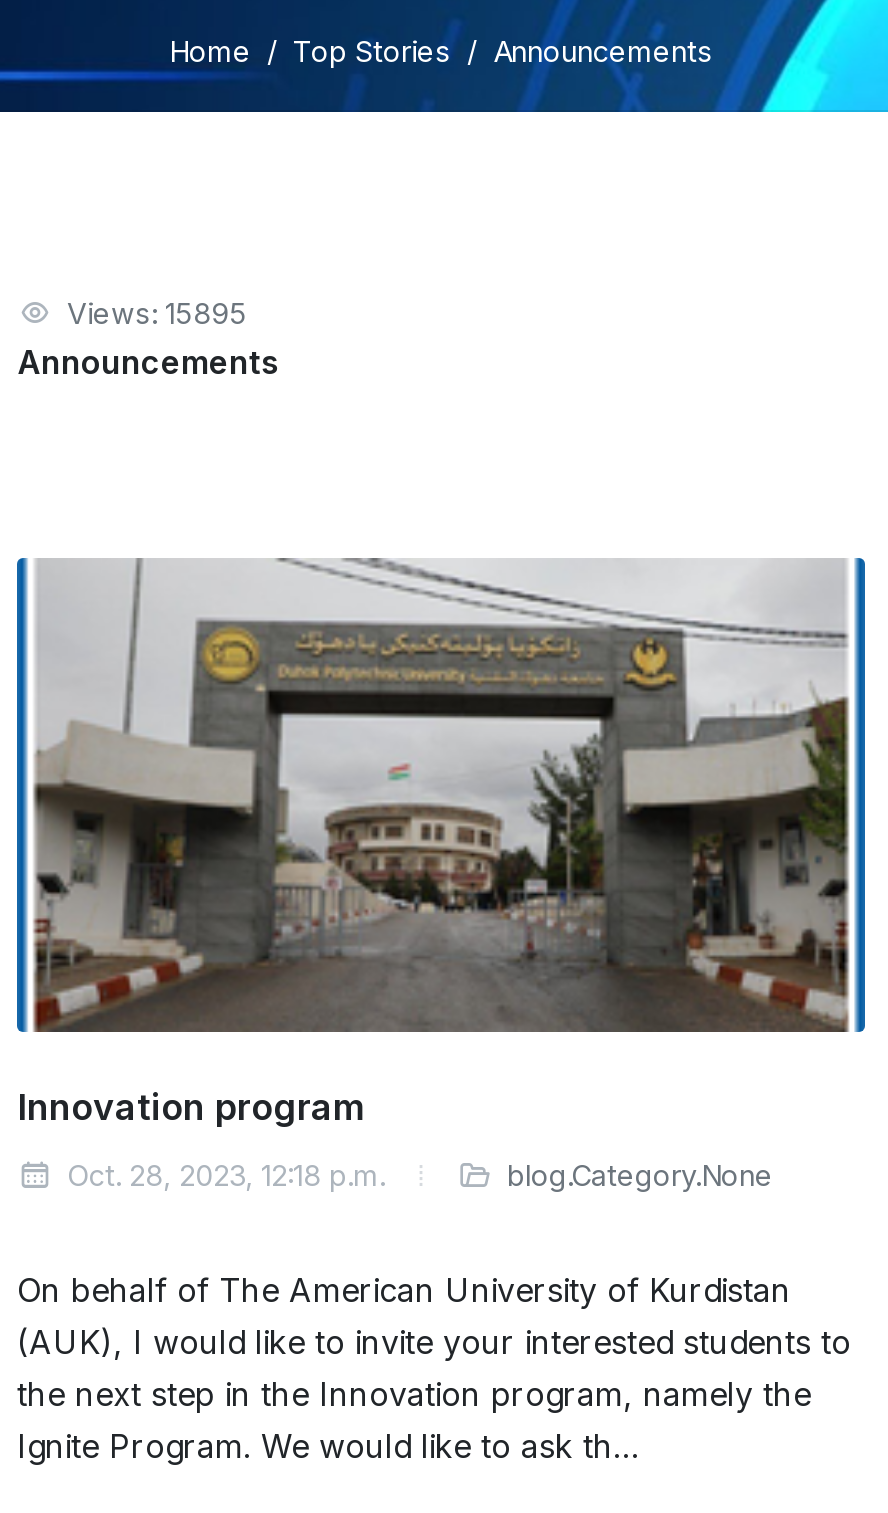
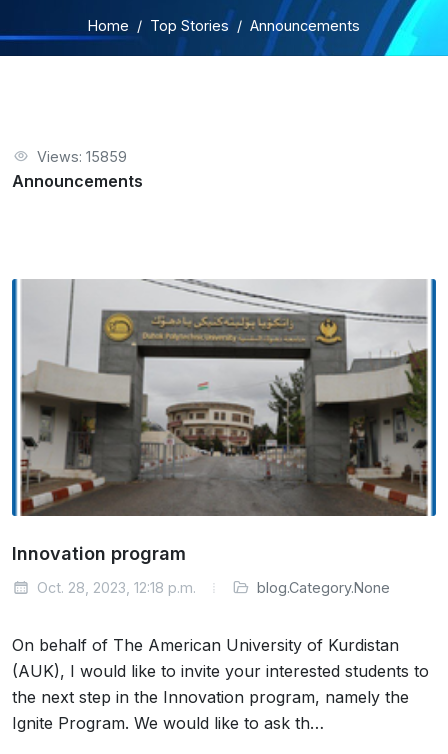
[67,296,247,330] Views: 15895 -> [37,148,127,165] Views: 15859

